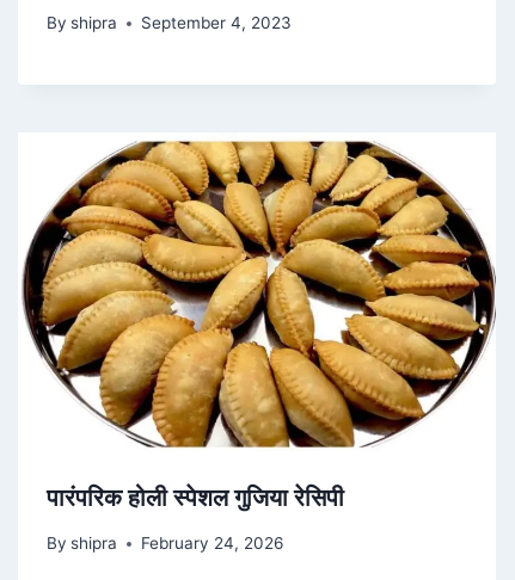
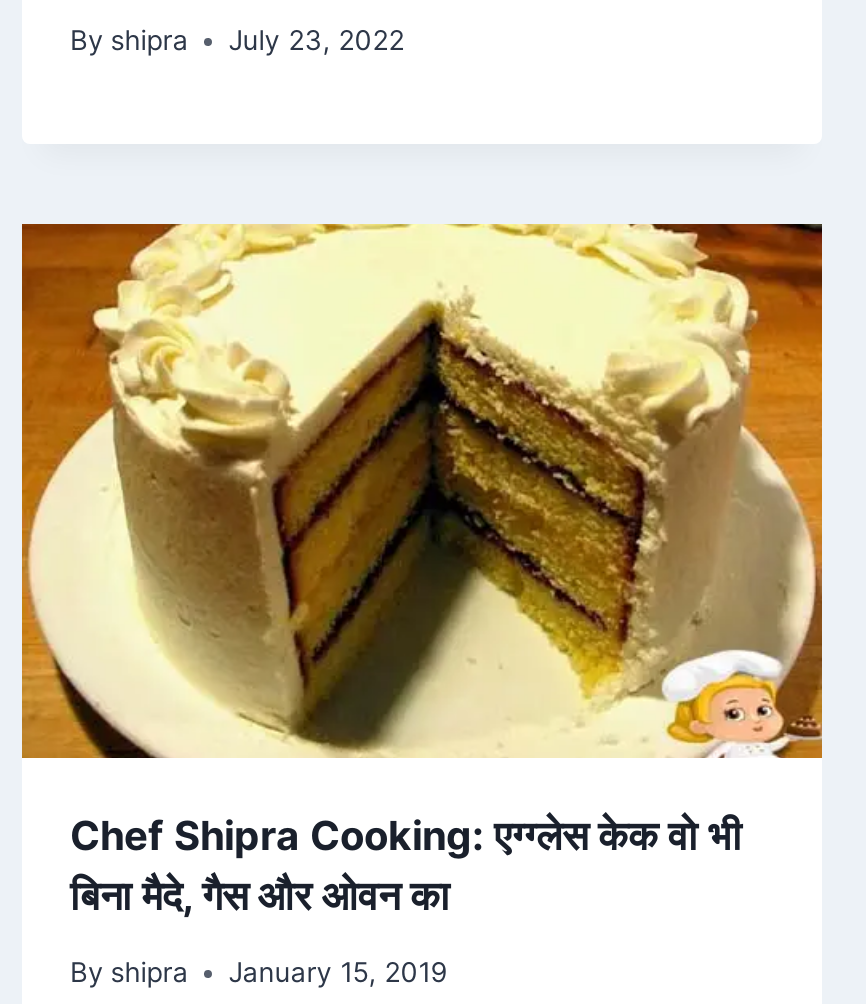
[47,13,292,32] By shipra September 4, 2023 -> [70,24,404,56] By shipra July 23, 2022
[18,132,496,512] [image] | पारंपरिक होली स्पेशल गुजिया रेसिपी -> [20,222,824,919] [image] | Chef Shipra Cooking: एग्ग्लेस केक वो भी | बिना मैदे, गैस और ओवन का
[47,534,283,553] By shipra February 24, 2026 -> [70,957,446,989] By shipra January 15, 2019

